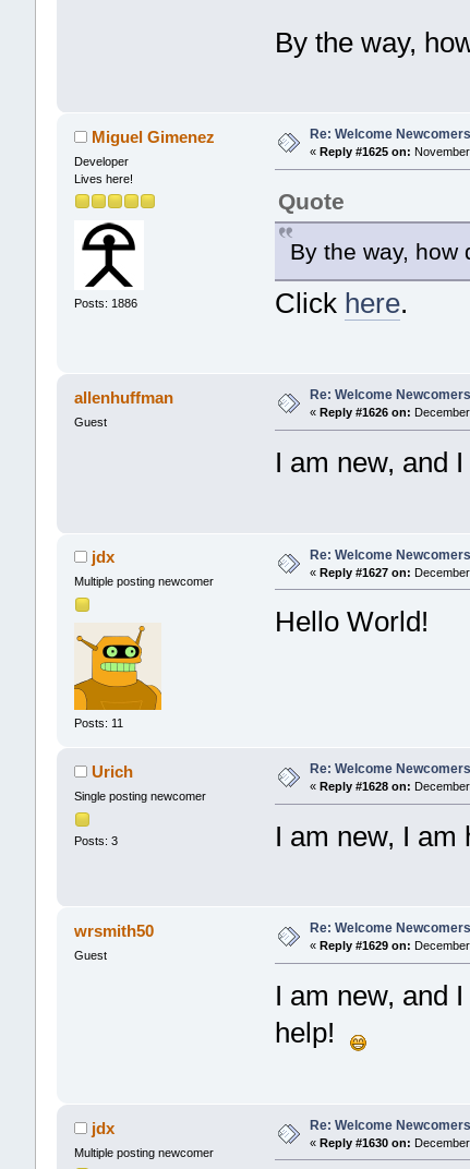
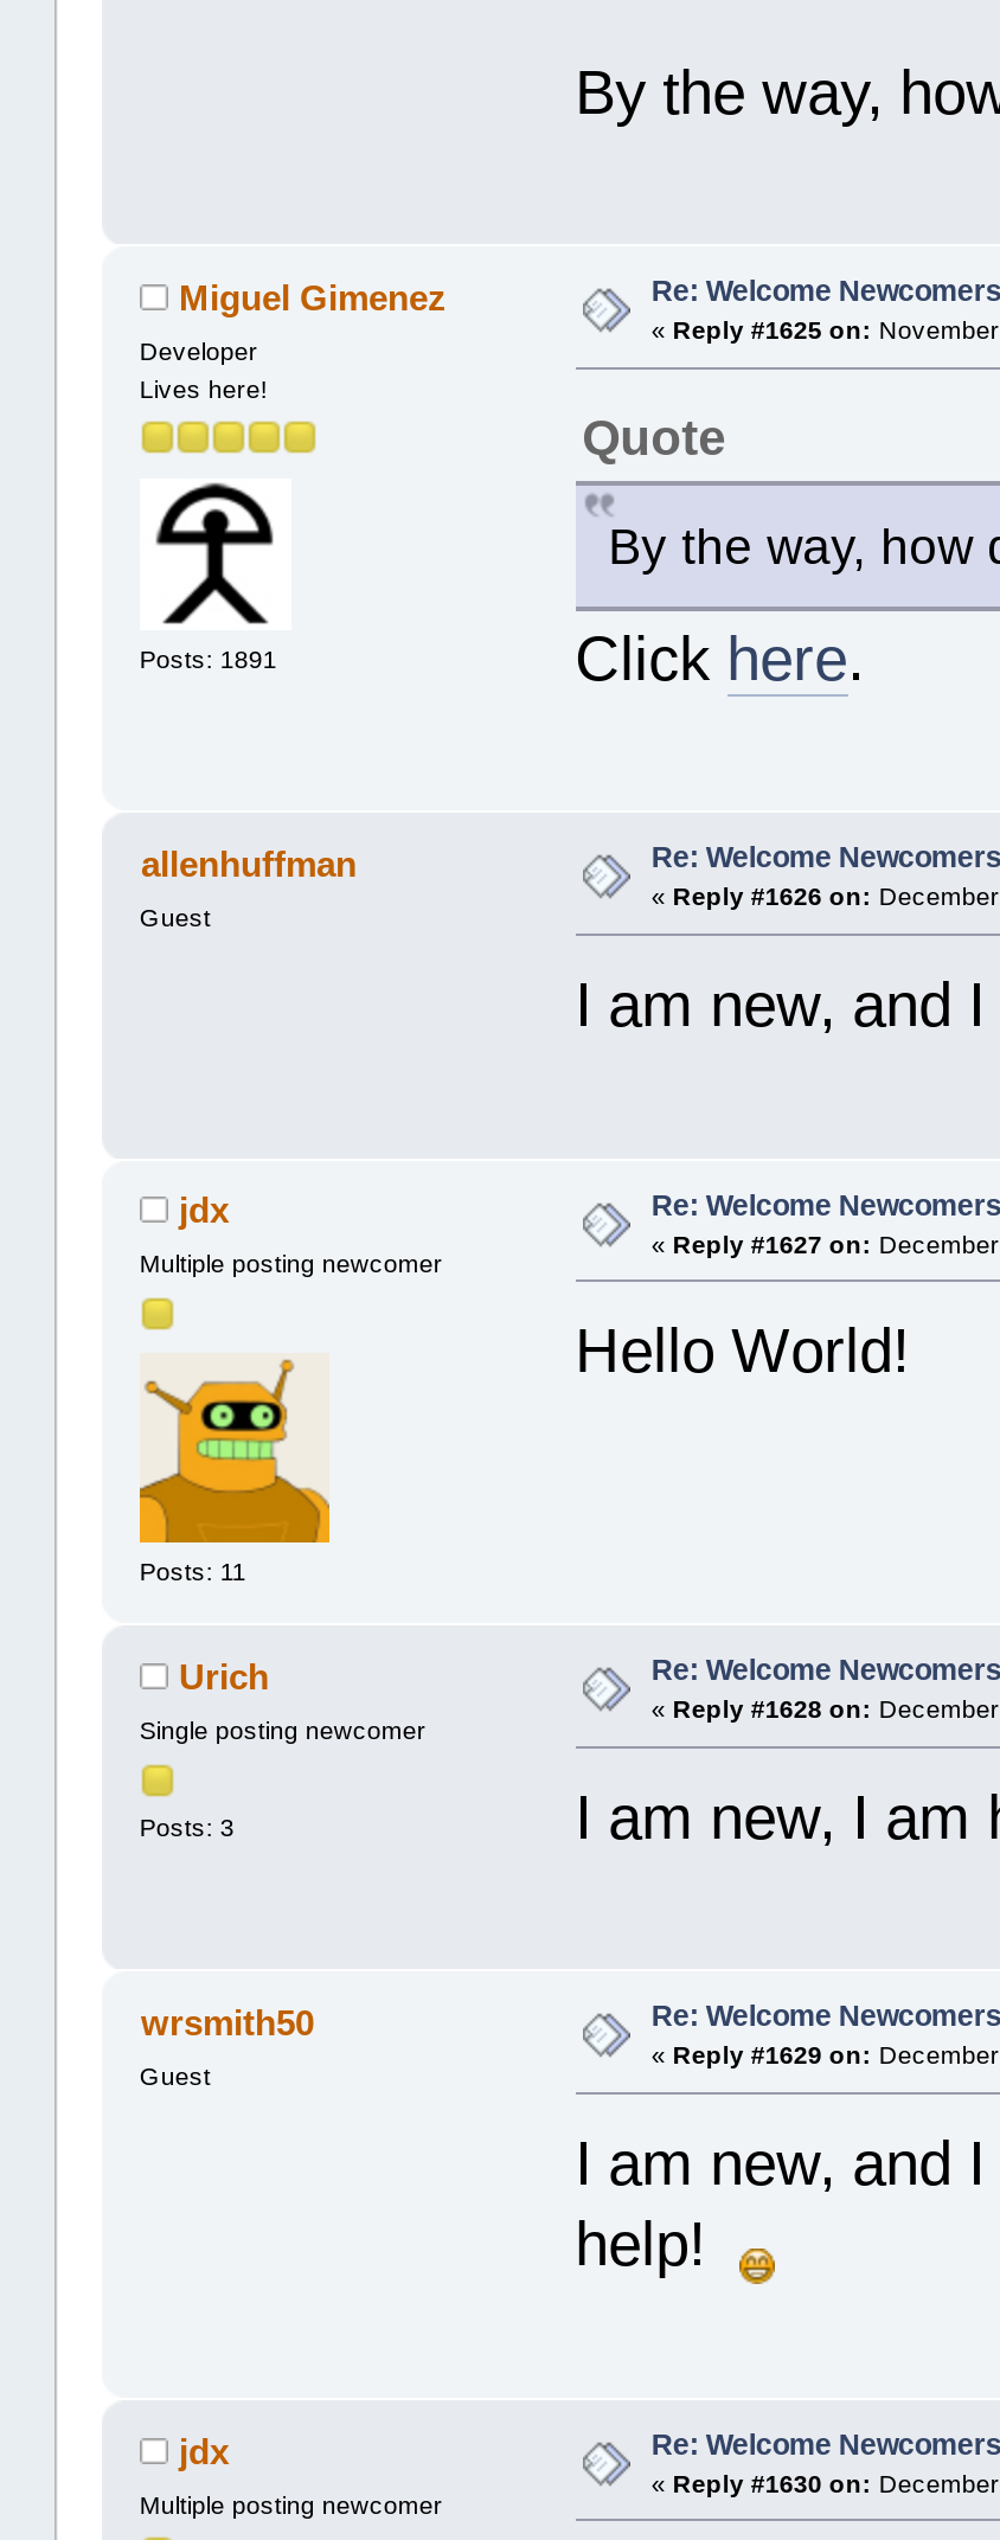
[74,296,137,309] Posts: 1886 -> [140,644,277,672] Posts: 1891

